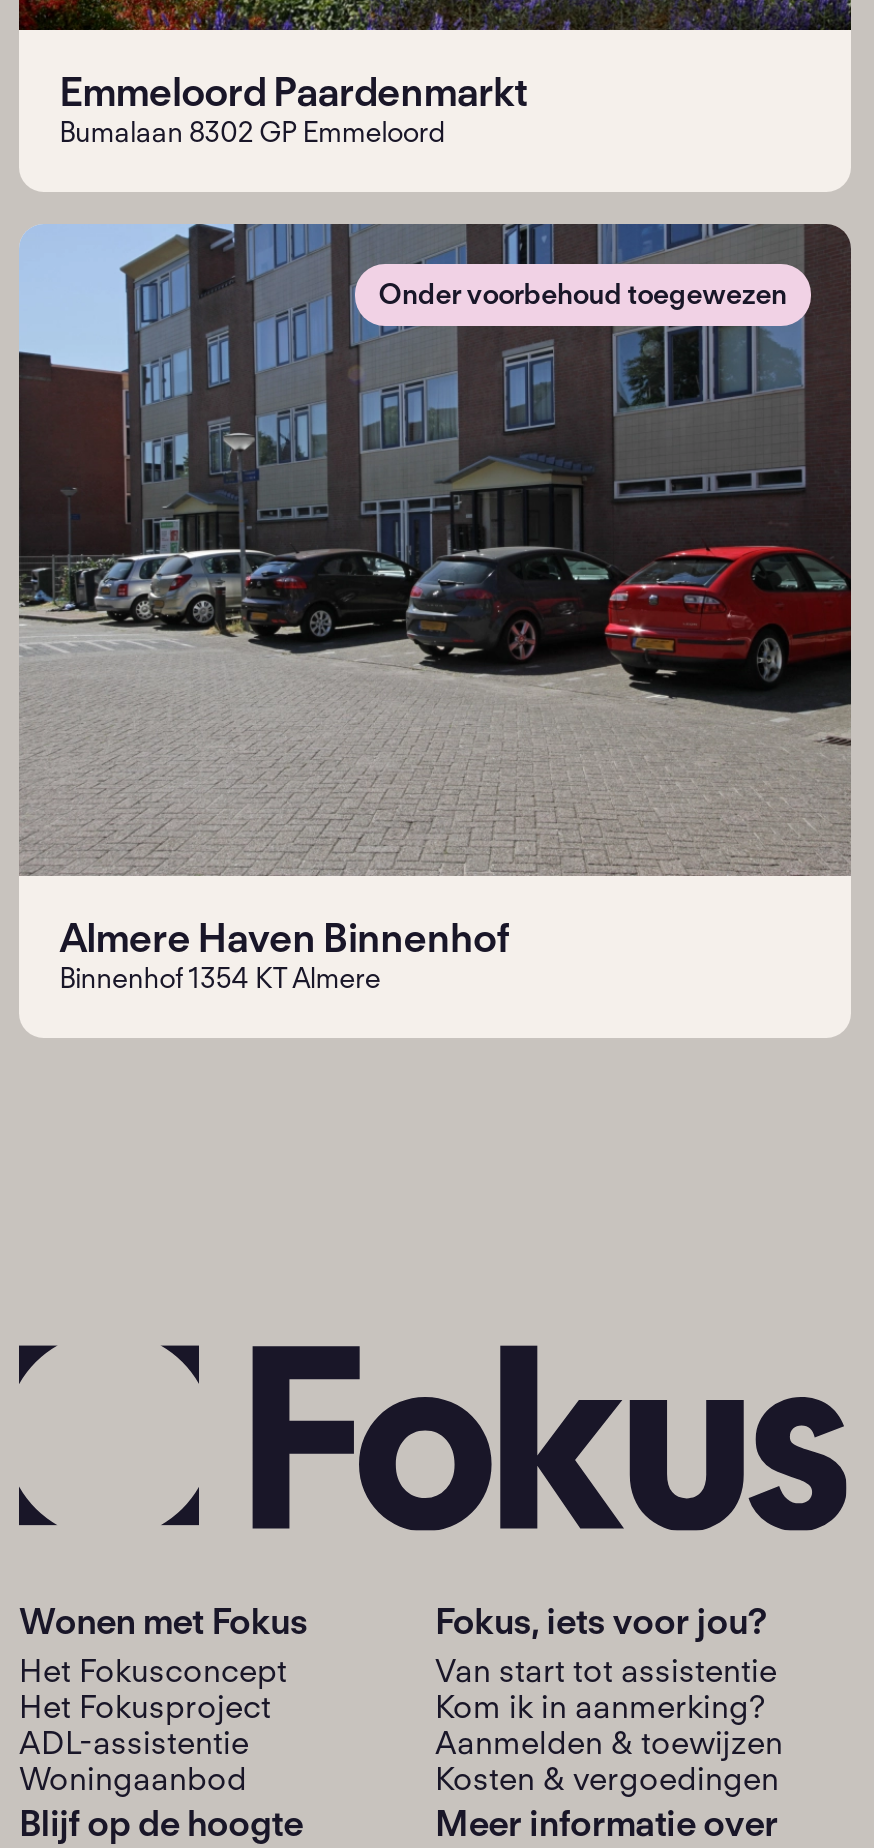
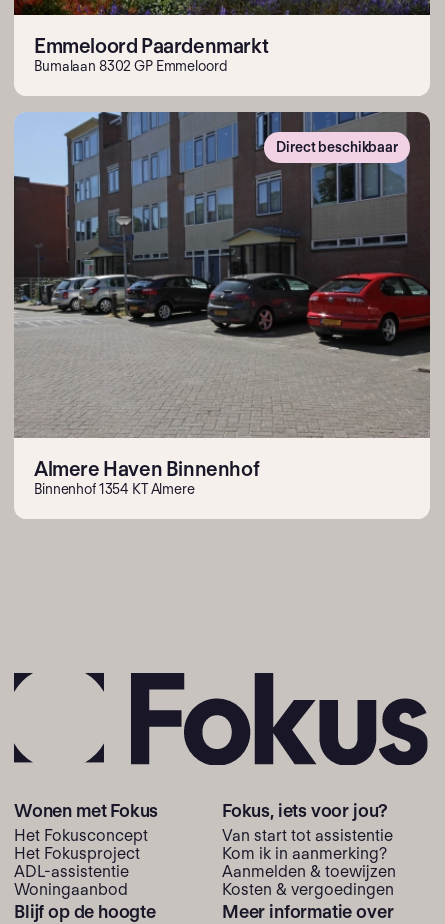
[378,278,787,310] Onder voorbehoud toegewezen -> [276,139,398,155] Direct beschikbaar

